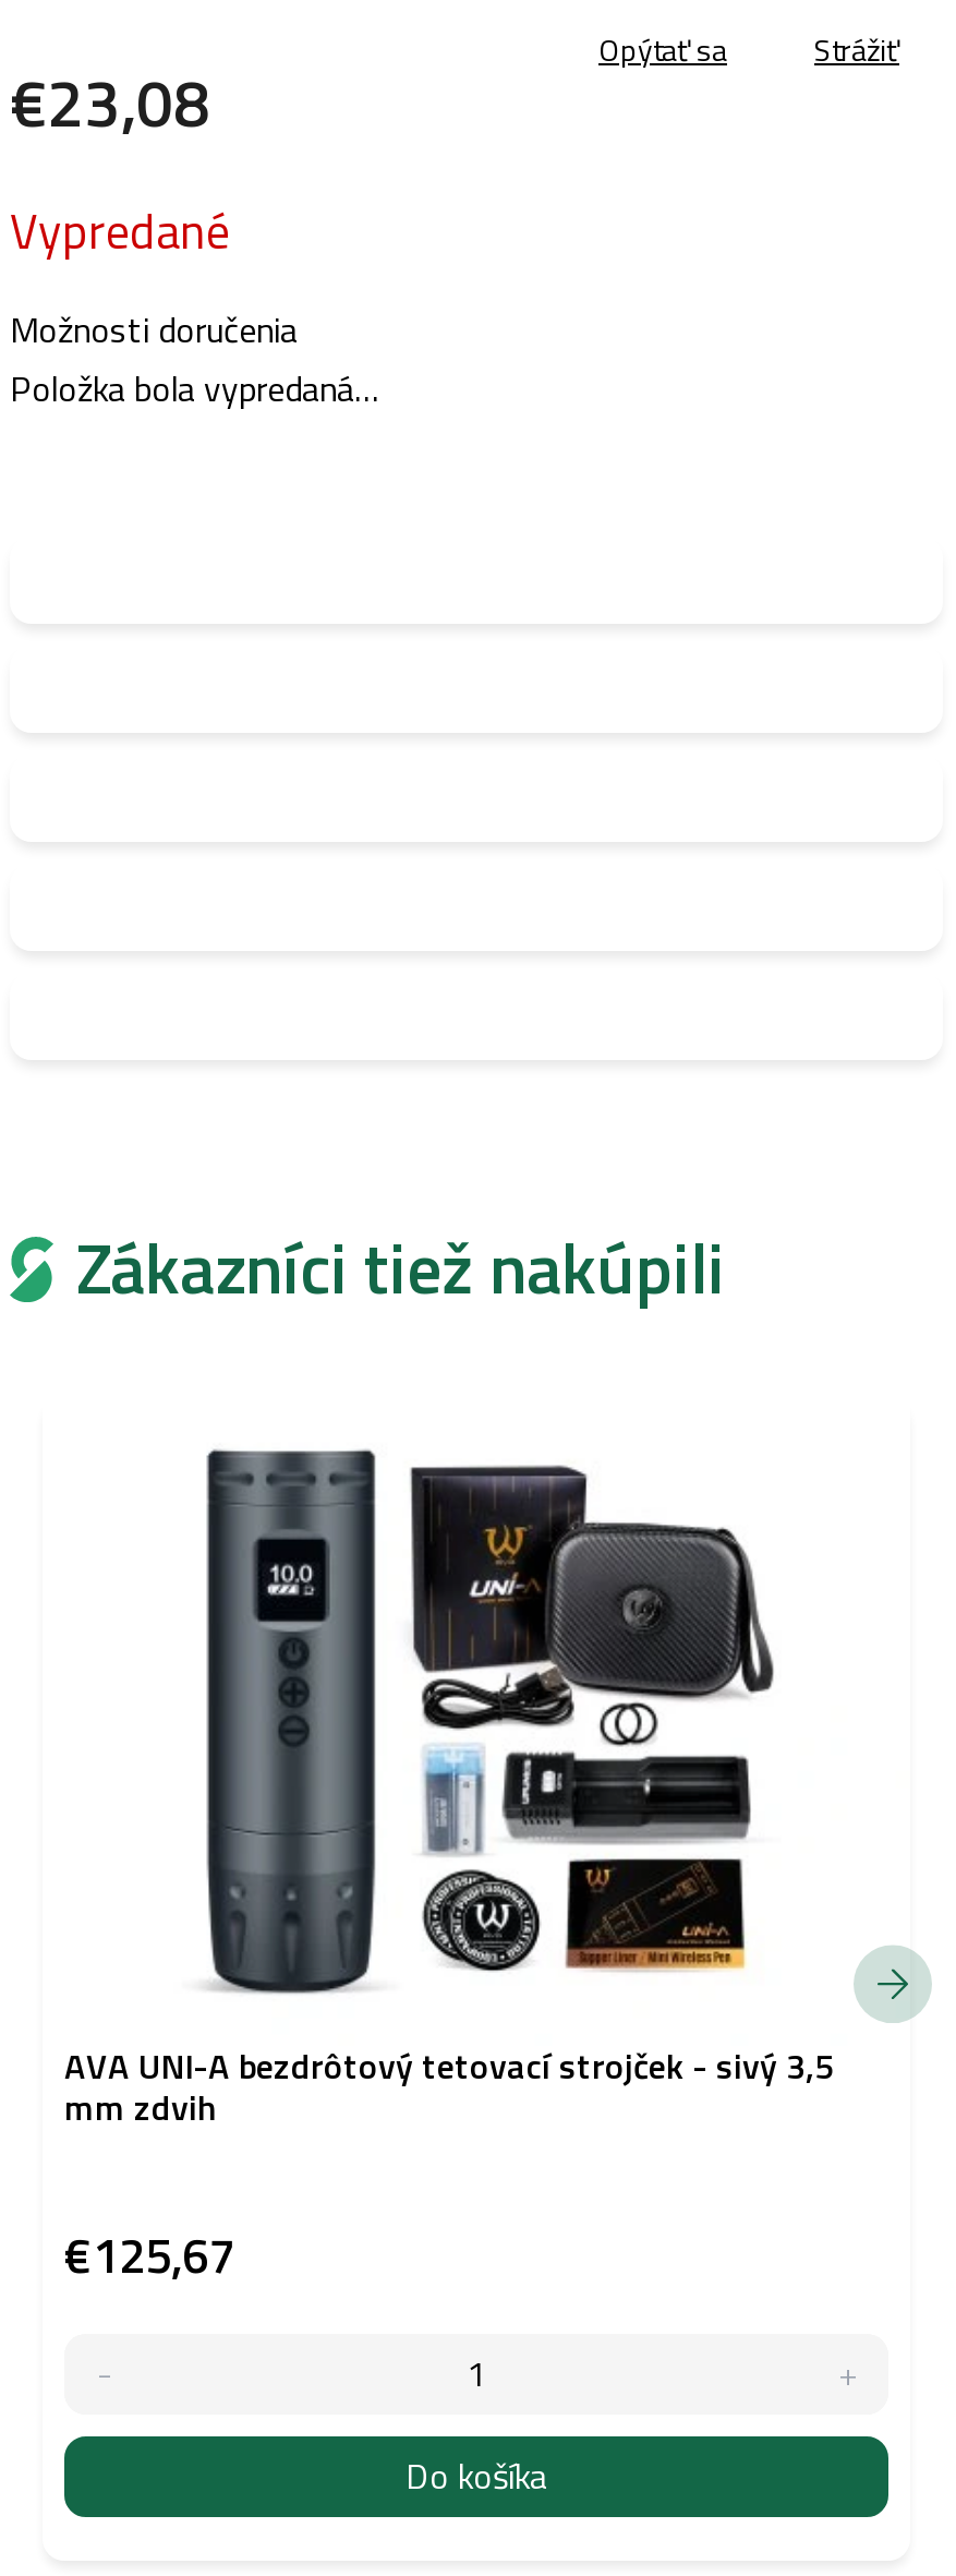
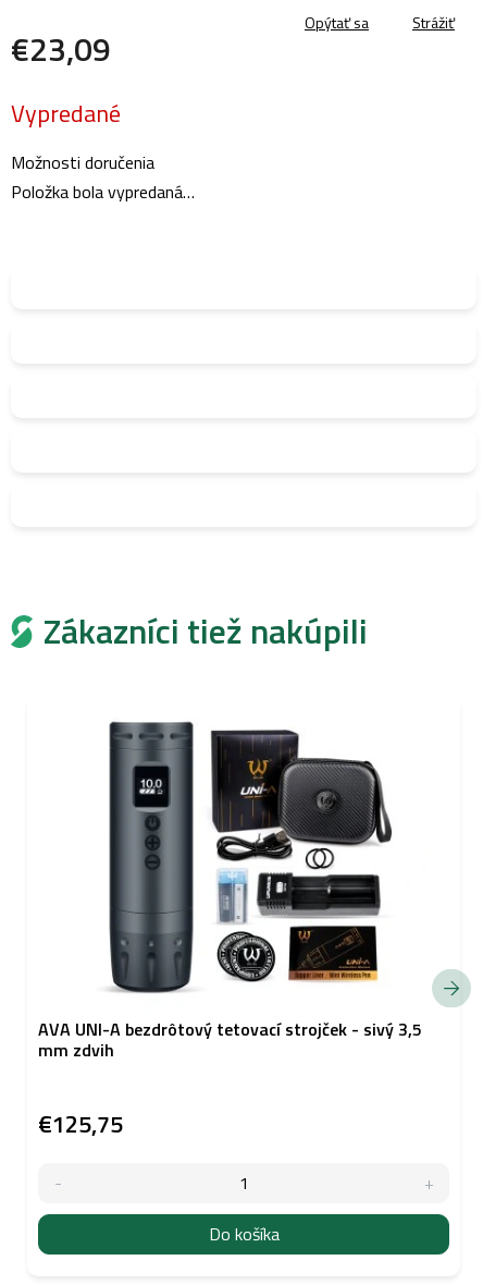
[10,51,210,152] €23,08 -> [11,24,111,74] €23,09
[64,2218,234,2292] €125,67 -> [38,1105,123,1142] €125,75

